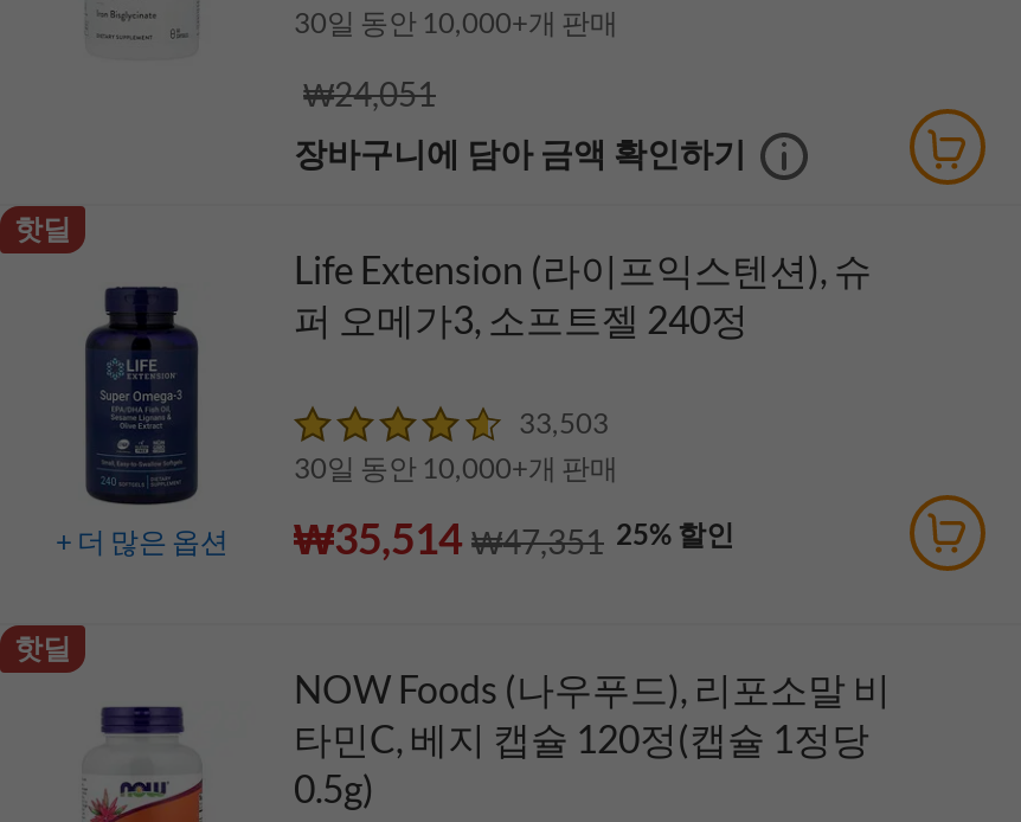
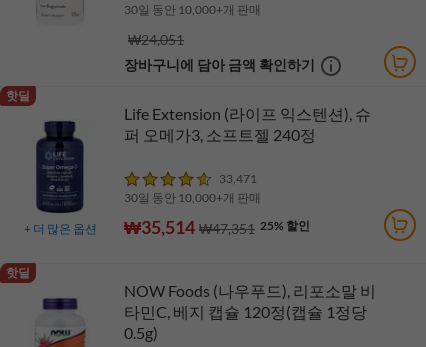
[294,247,872,292] Life Extension (라이프익스텐션), 슈 -> [124,104,371,123] Life Extension (라이프 익스텐션), 슈
[519,406,609,441] 33,503 -> [219,171,257,186] 33,471

